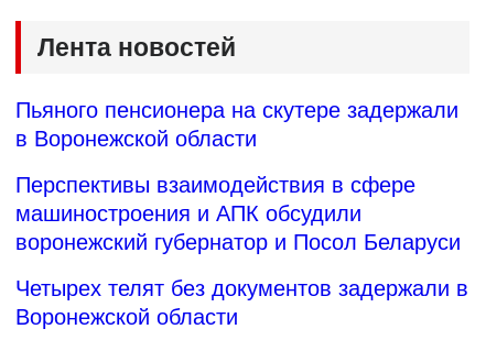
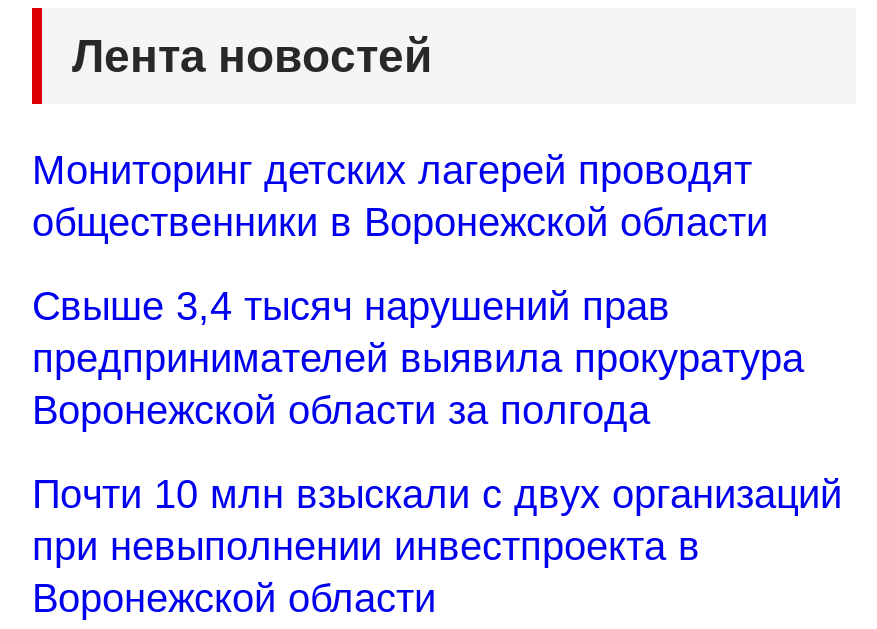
[15,98,458,151] Пьяного пенсионера на скутере задержали | в Воронежской области -> [32,148,768,244] Мониторинг детских лагерей проводят | общественники в Воронежской области
[15,173,461,254] Перспективы взаимодействия в сфере | машиностроения и АПК обсудили | воронежский губернатор и Посол Беларуси -> [32,284,804,432] Свыше 3,4 тысяч нарушений прав | предпринимателей выявила прокуратура | Воронежской области за полгода
[15,276,468,300] Четырех телят без документов задержали в -> [32,472,842,568] Почти 10 млн взыскали с двух организаций | при невыполнении инвестпроекта в

